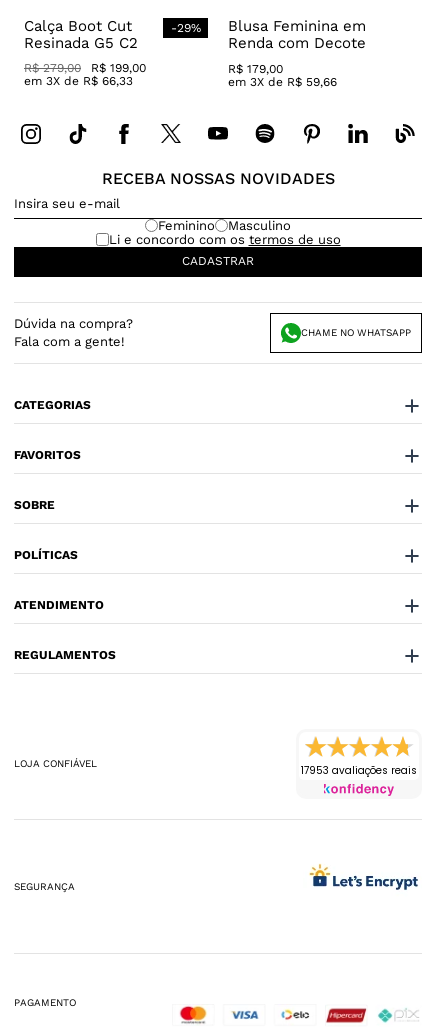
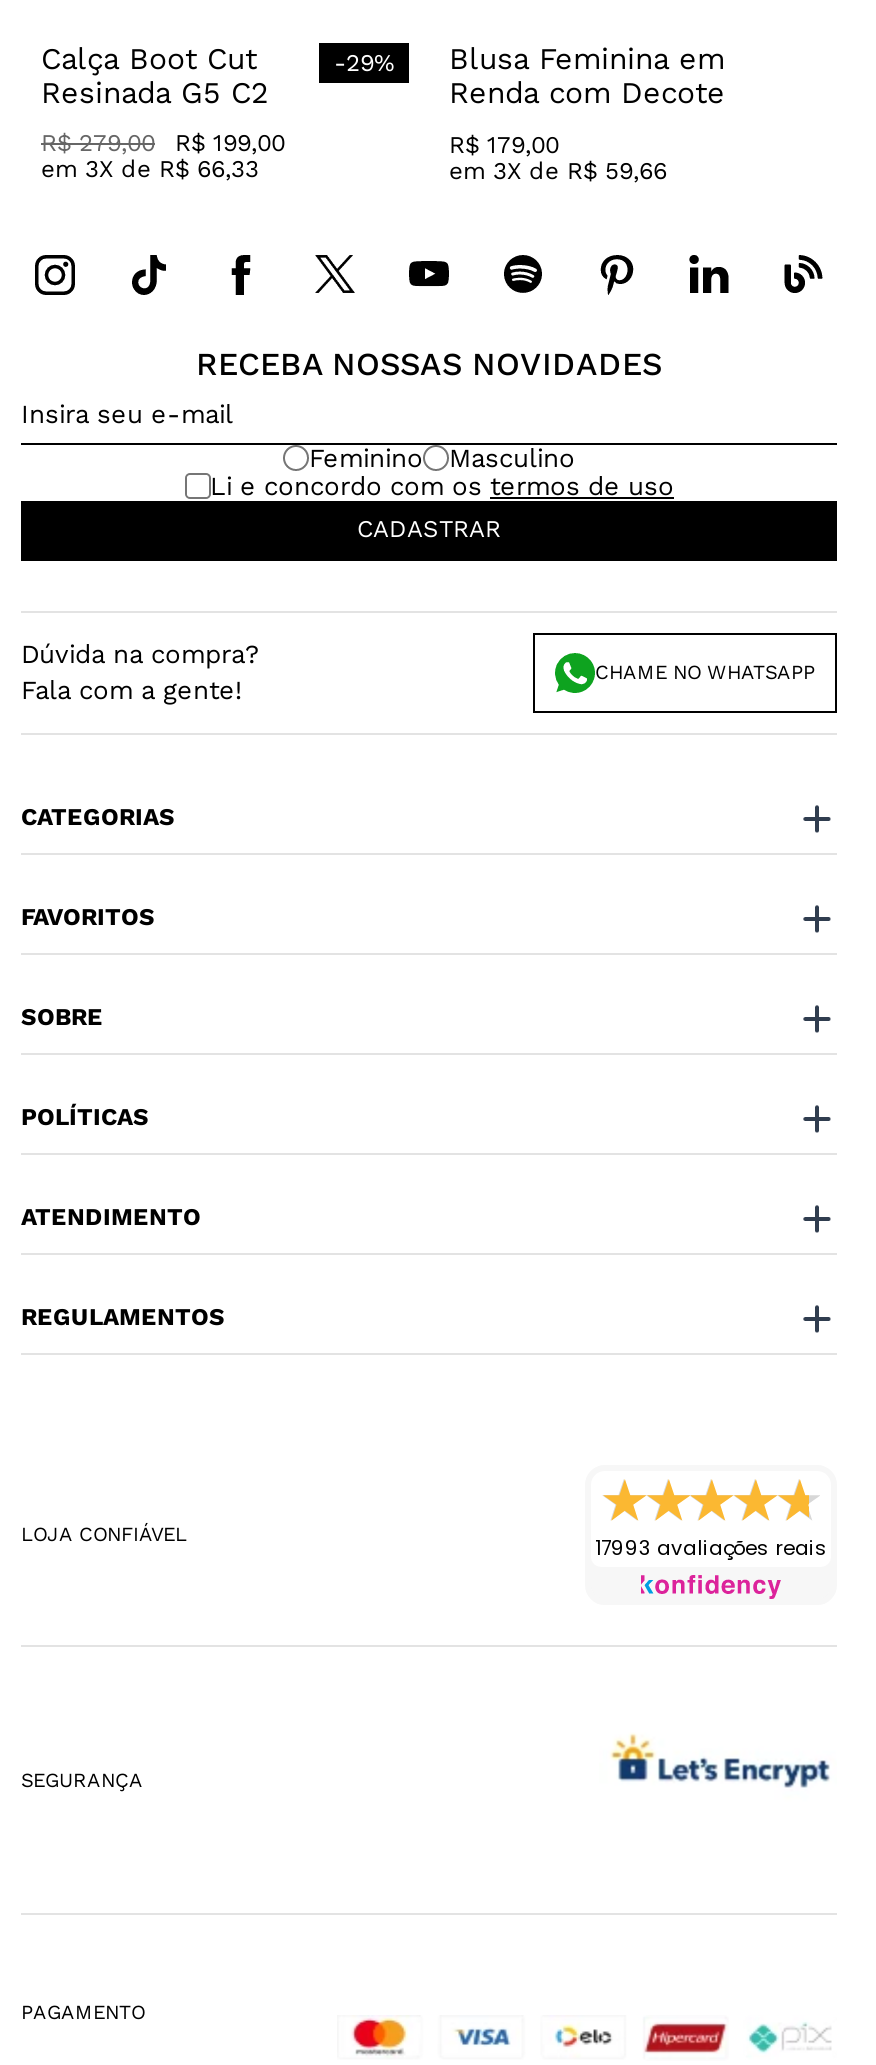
[301,763,417,778] 17953 avaliações reais -> [595,1532,827,1562] 17993 avaliações reais

